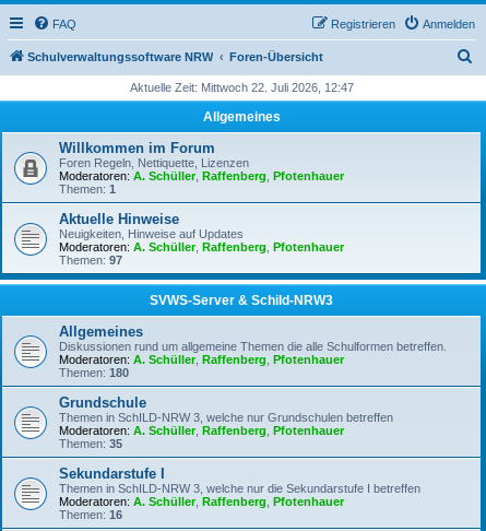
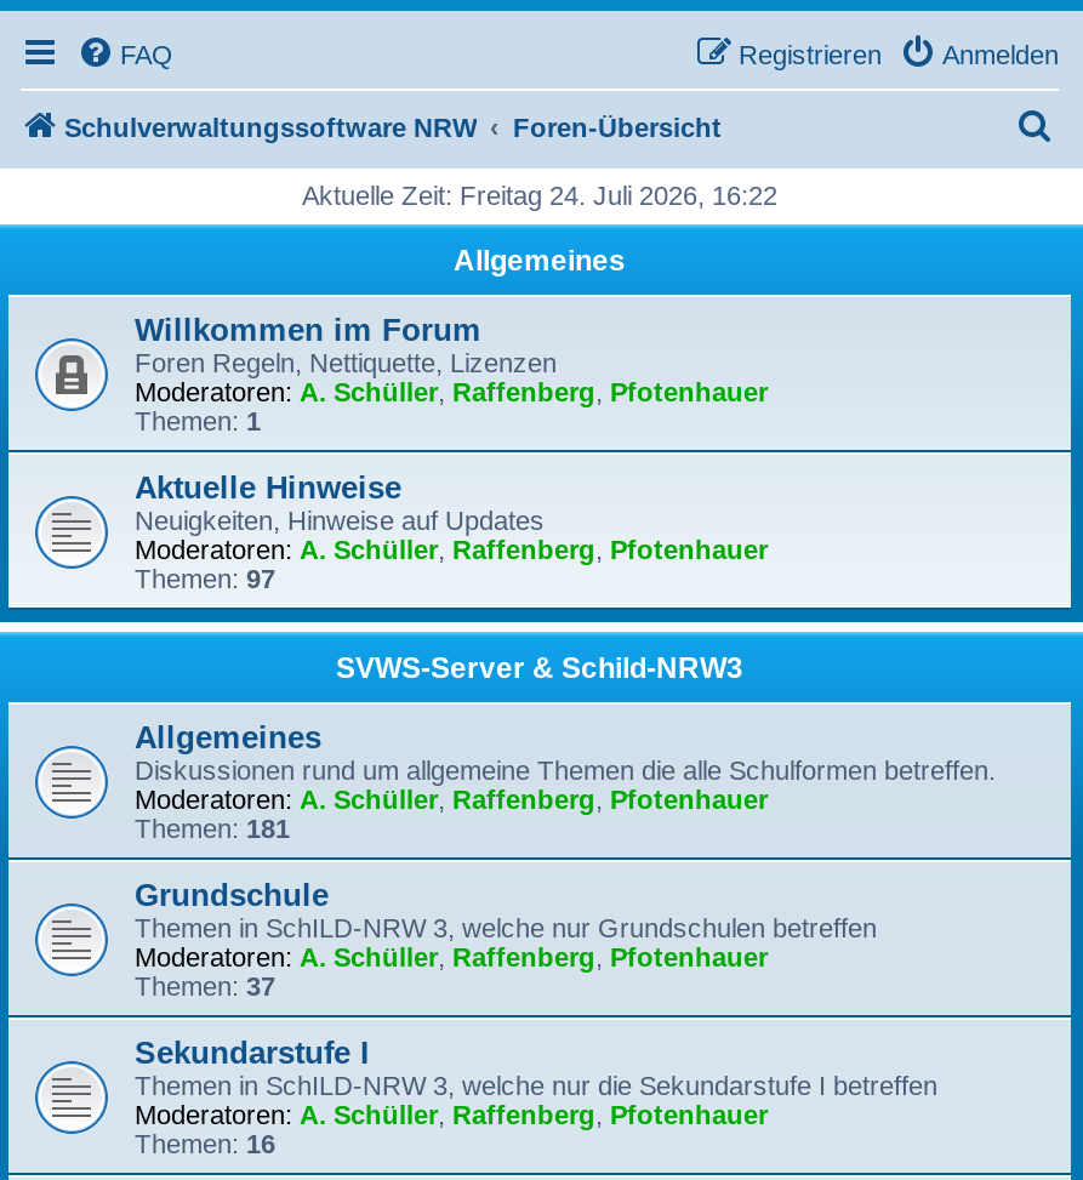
[129,81,353,94] Aktuelle Zeit: Mittwoch 22. Juli 2026, 12:47 -> [302,181,777,210] Aktuelle Zeit: Freitag 24. Juli 2026, 16:22
[59,366,129,379] Themen: 180 -> [135,814,290,843] Themen: 181
[59,437,122,450] Themen: 35 -> [135,971,275,1001] Themen: 37

